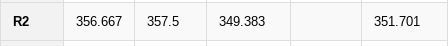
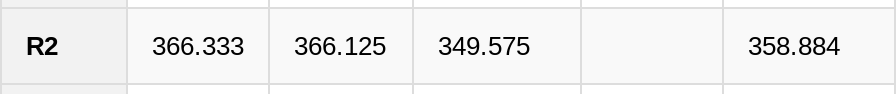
[76,14,122,29] 356.667 -> [152,31,244,61] 366.333
[147,14,179,29] 357.5 -> [294,31,386,61] 366.125
[219,14,265,29] 349.383 -> [438,31,530,61] 349.575
[374,14,420,29] 351.701 -> [748,31,840,61] 358.884

